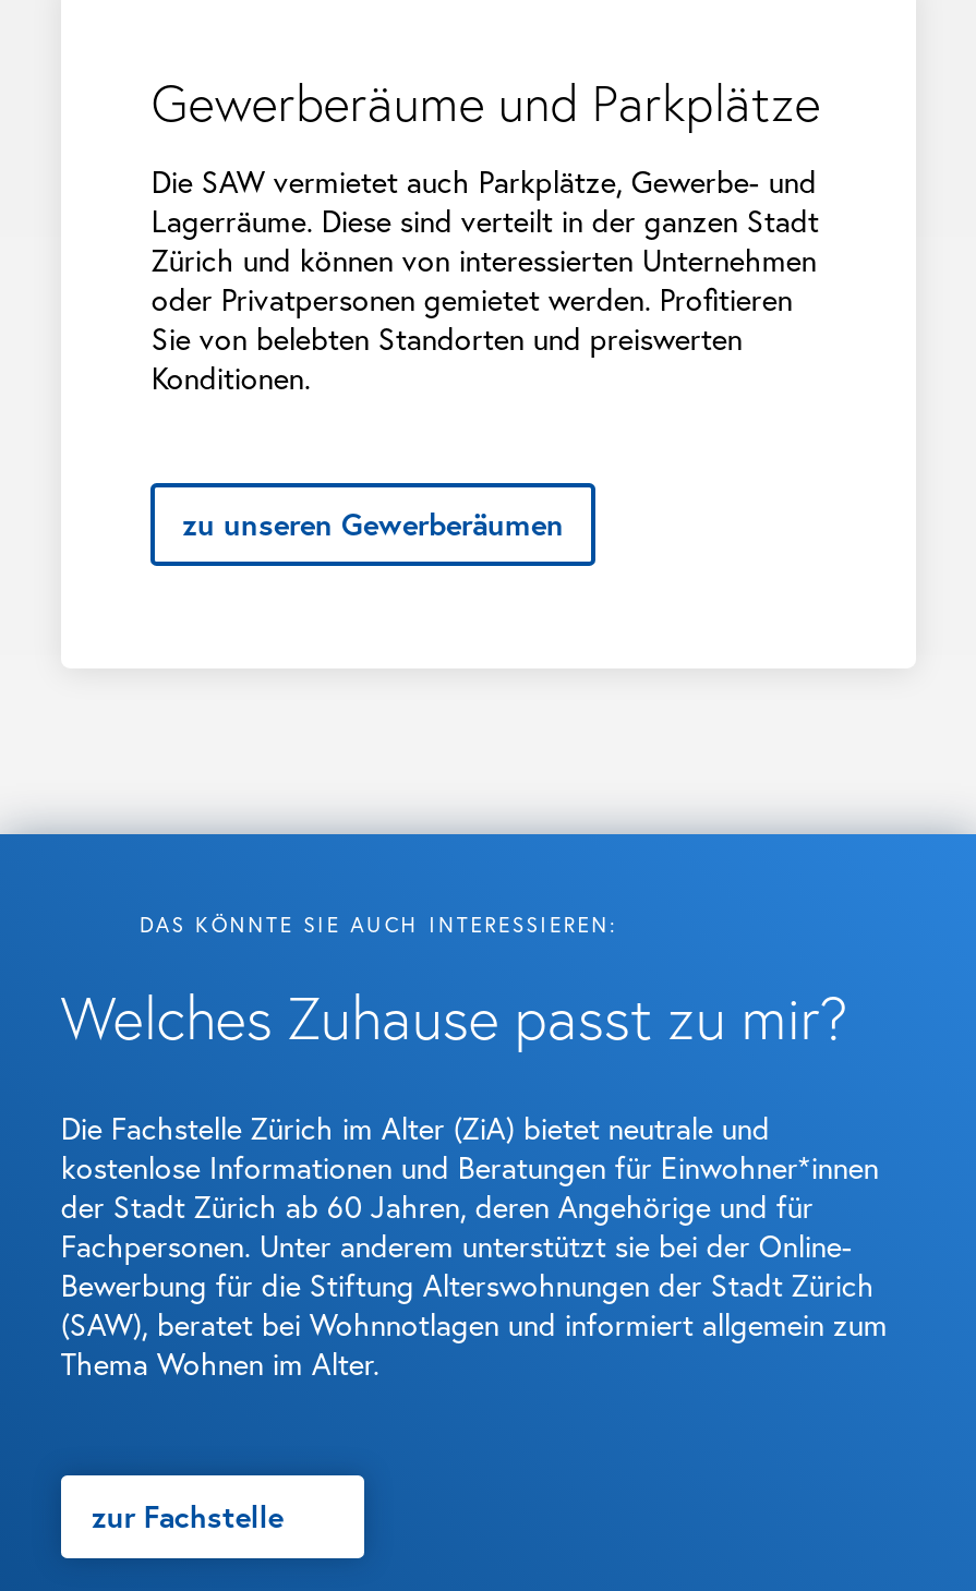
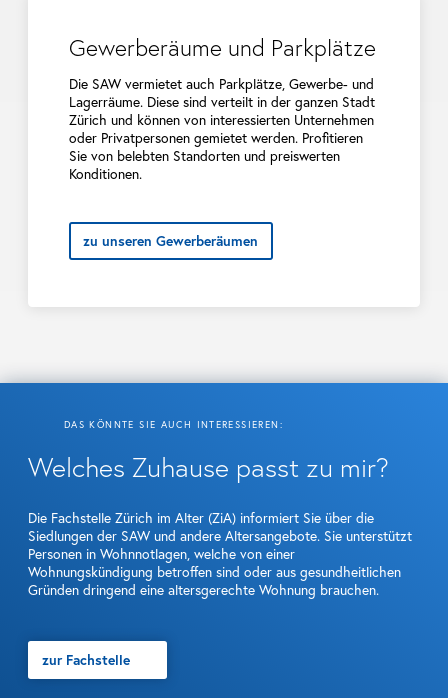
[61,1109,887,1383] Die Fachstelle Zürich im Alter (ZiA) bietet neutrale und | kostenlose Informationen und Beratungen für Einwohner*innen | der Stadt Zürich ab 60 Jahren, deren Angehörige und für | Fachpersonen. Unter anderem unterstützt sie bei der Online- | Bewerbung für die Stiftung Alterswohnungen der Stadt Zürich | (SAW), beratet bei Wohnnotlagen und informiert allgemein zum | Thema Wohnen im Alter. -> [28,509,412,599] Die Fachstelle Zürich im Alter (ZiA) informiert Sie über die | Siedlungen der SAW und andere Altersangebote. Sie unterstützt | Personen in Wohnnotlagen, welche von einer | Wohnungskündigung betroffen sind oder aus gesundheitlichen | Gründen dringend eine altersgerechte Wohnung brauchen.

